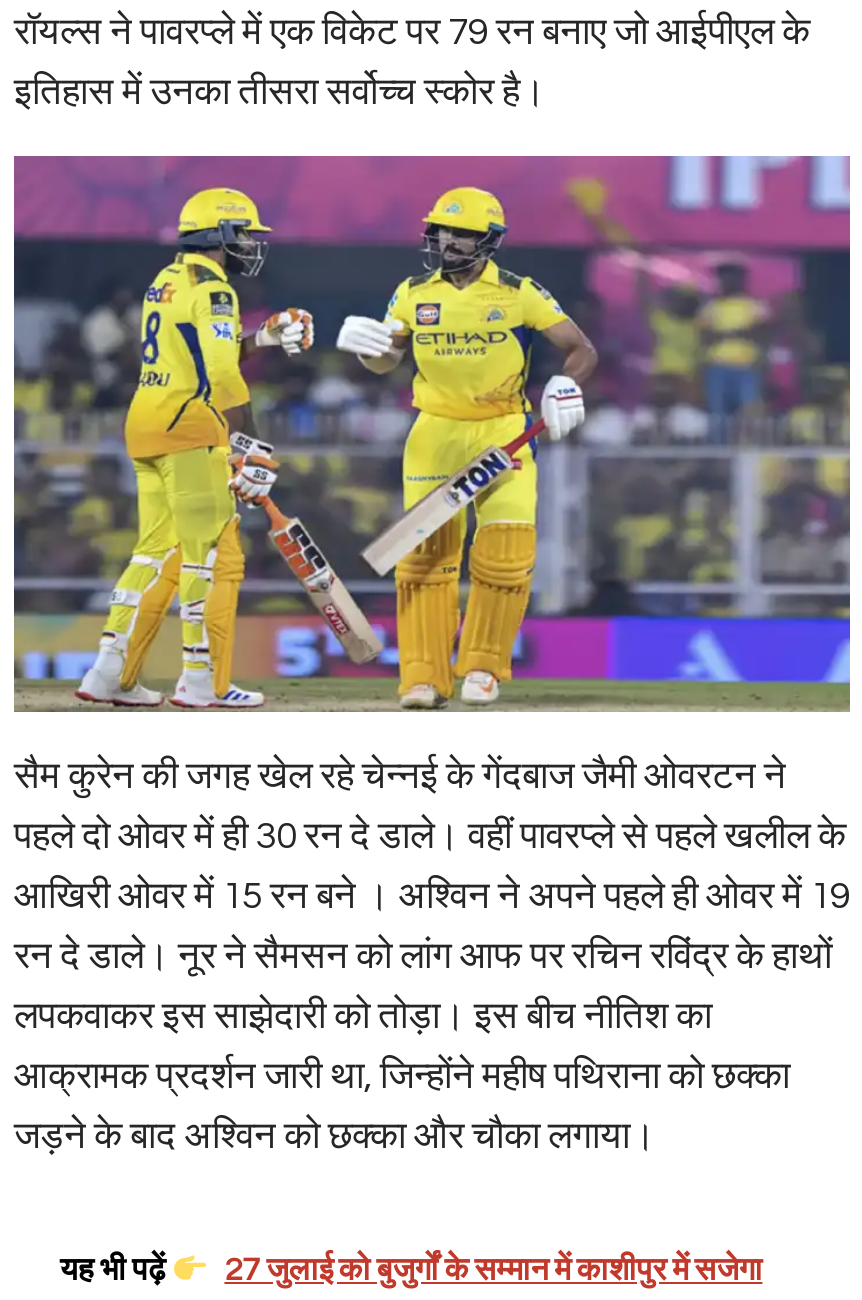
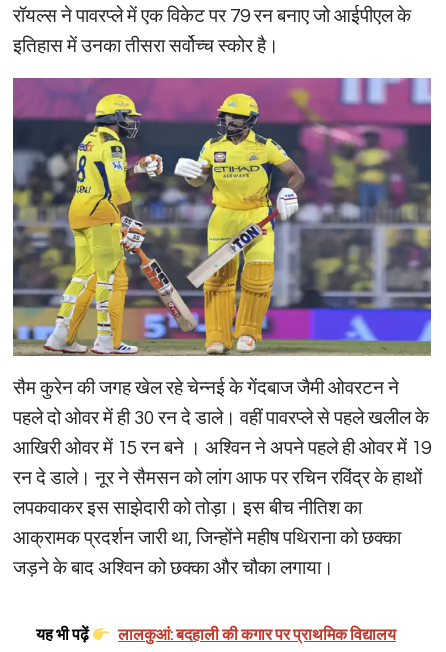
[224,1255,762,1287] 27 जुलाई को बुजुर्गों के सम्मान में काशीपुर में सजेगा -> [118,627,396,643] लालकुआं: बदहाली की कगार पर प्राथमिक विद्यालय

